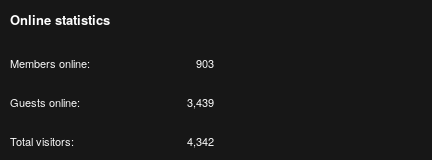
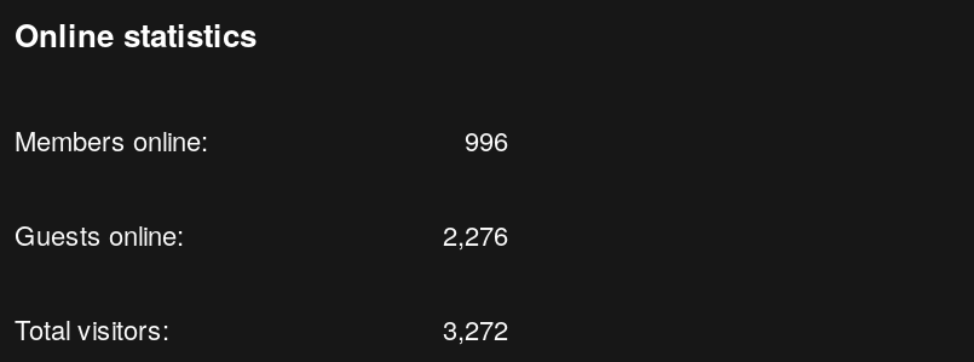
[196,55,214,71] 903 -> [465,121,508,160] 996
[187,94,214,110] 3,439 -> [443,215,508,254] 2,276
[187,133,214,149] 4,342 -> [443,310,508,348] 3,272

